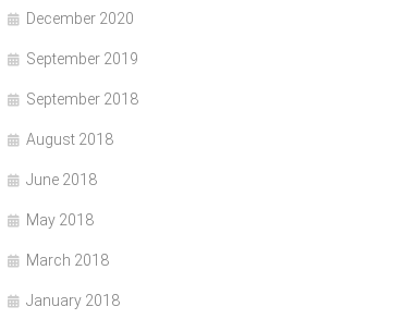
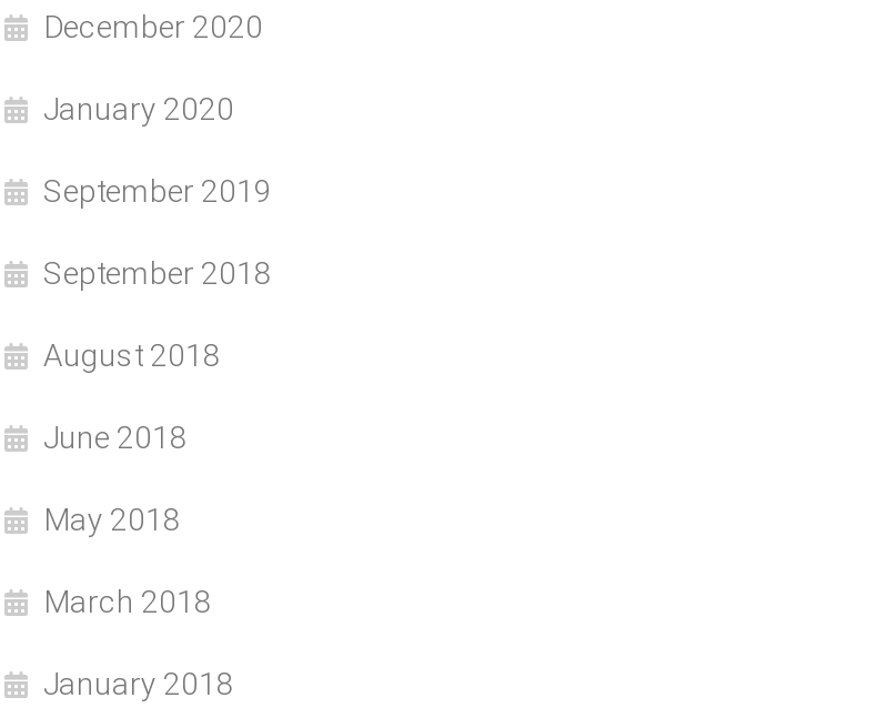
none -> [43,92,234,127] January 2020

